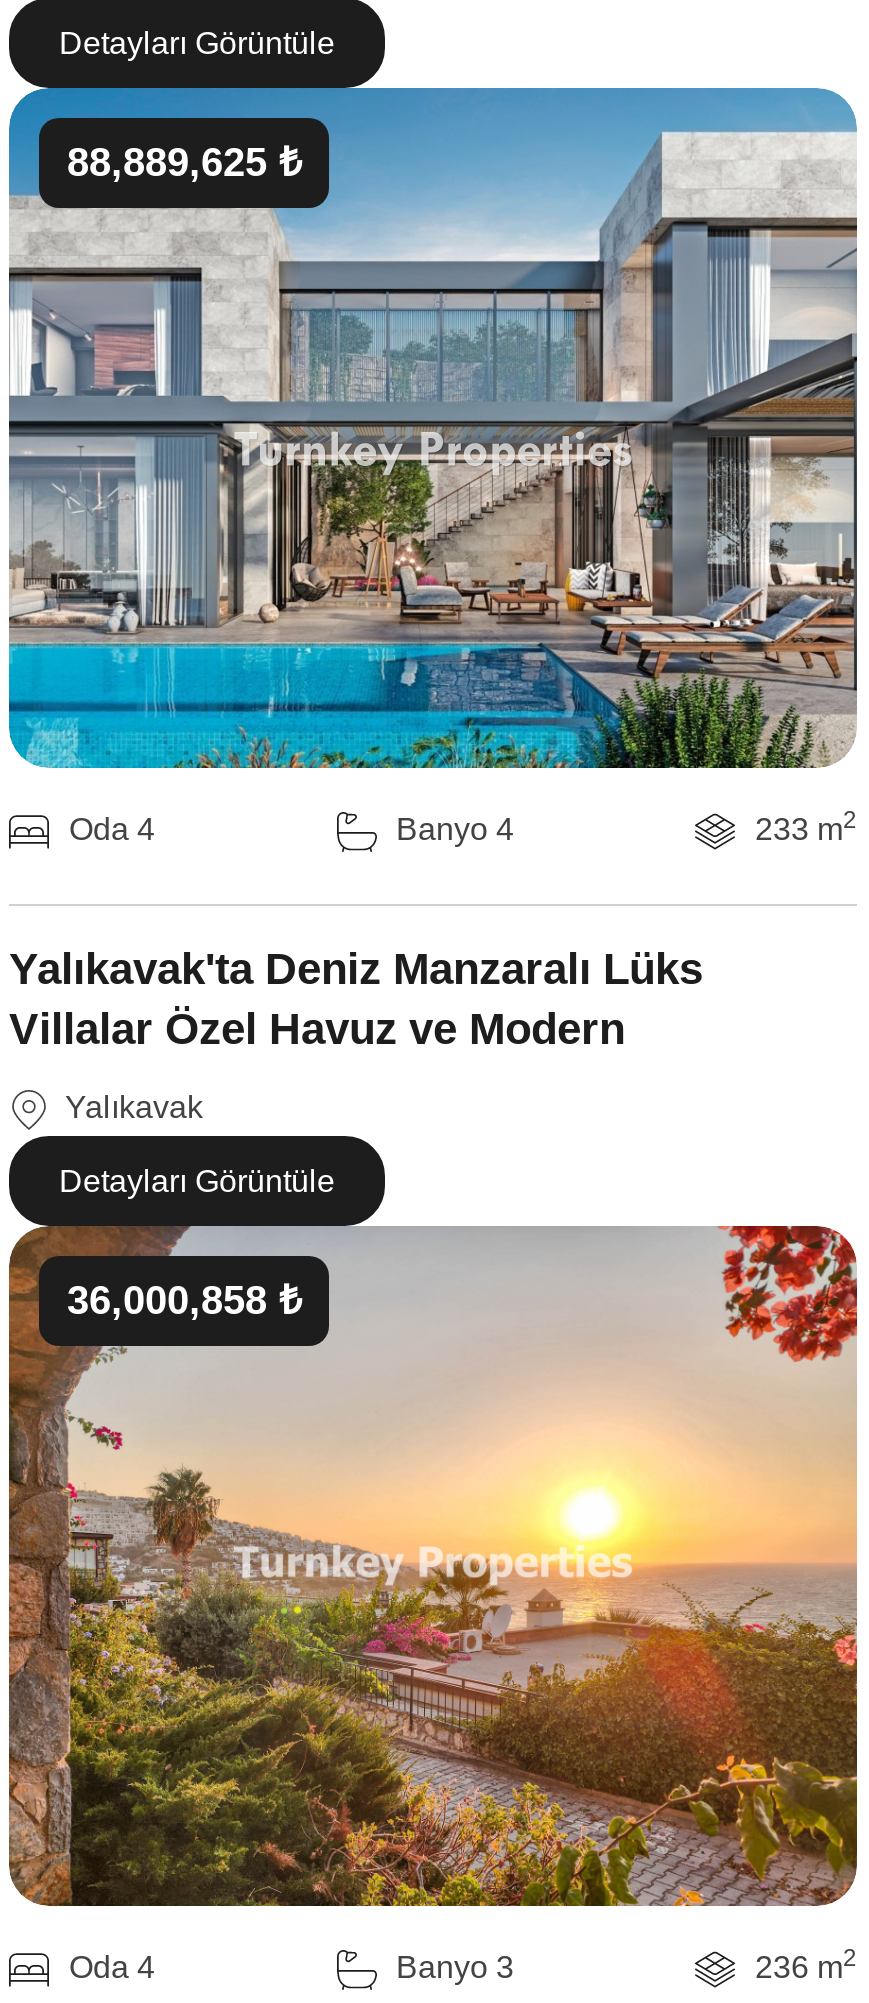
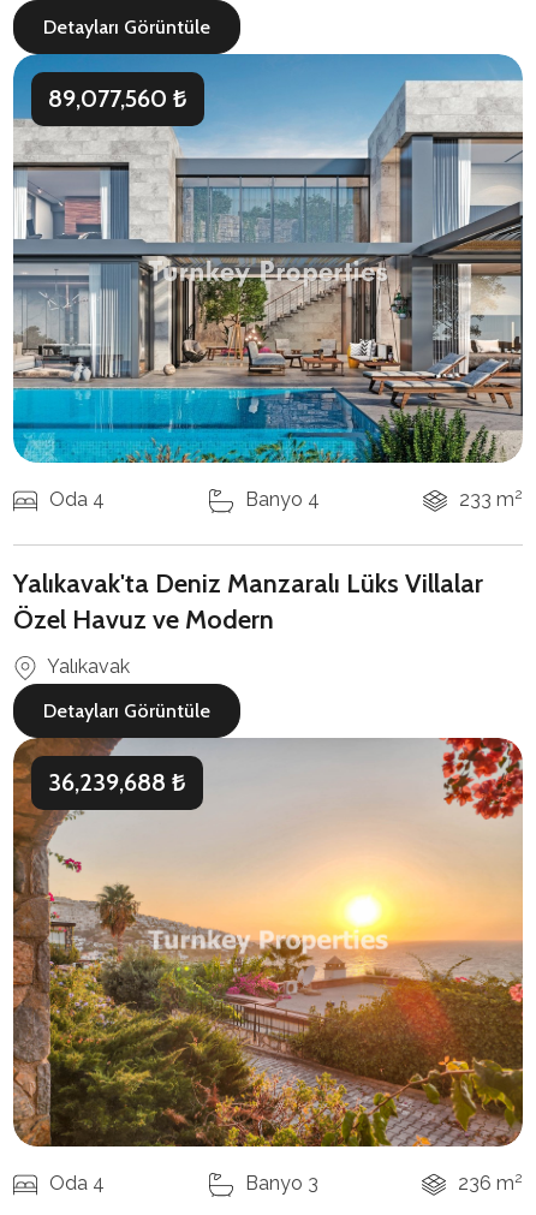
[67,140,301,184] 88,889,625 ₺ -> [48,84,187,113] 89,077,560 ₺
[67,1278,301,1322] 36,000,858 ₺ -> [48,768,186,797] 36,239,688 ₺

